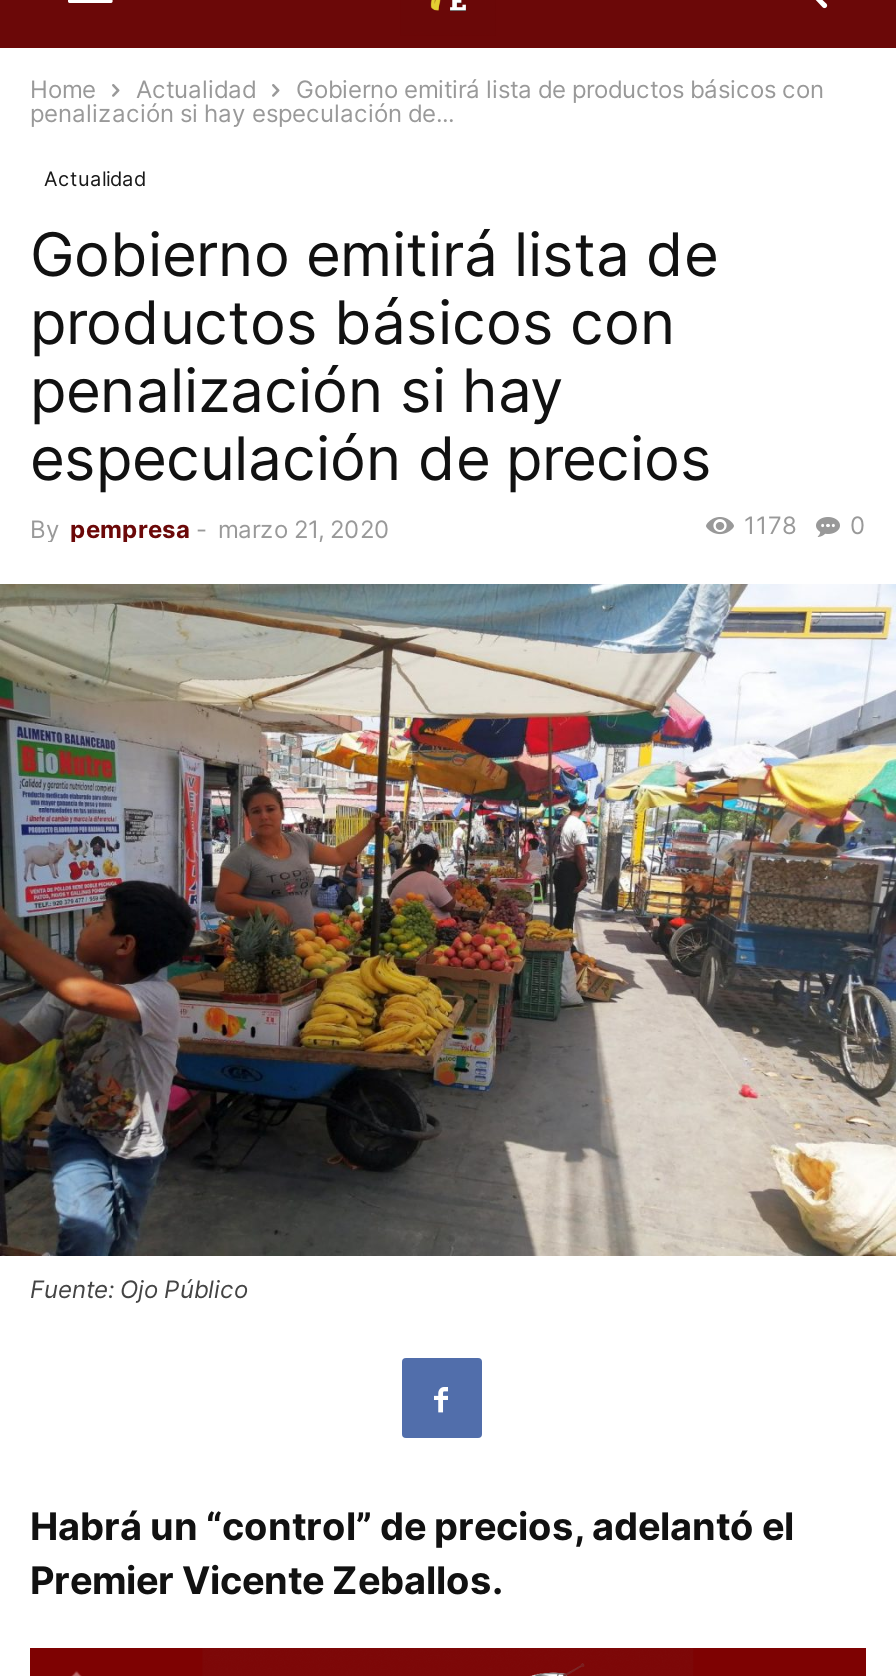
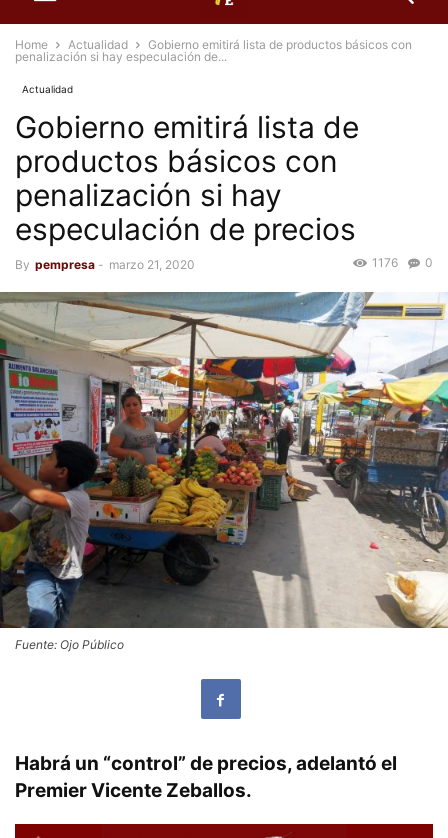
[744,510,866,540] 1178 0 -> [372,255,433,270] 1176 0

